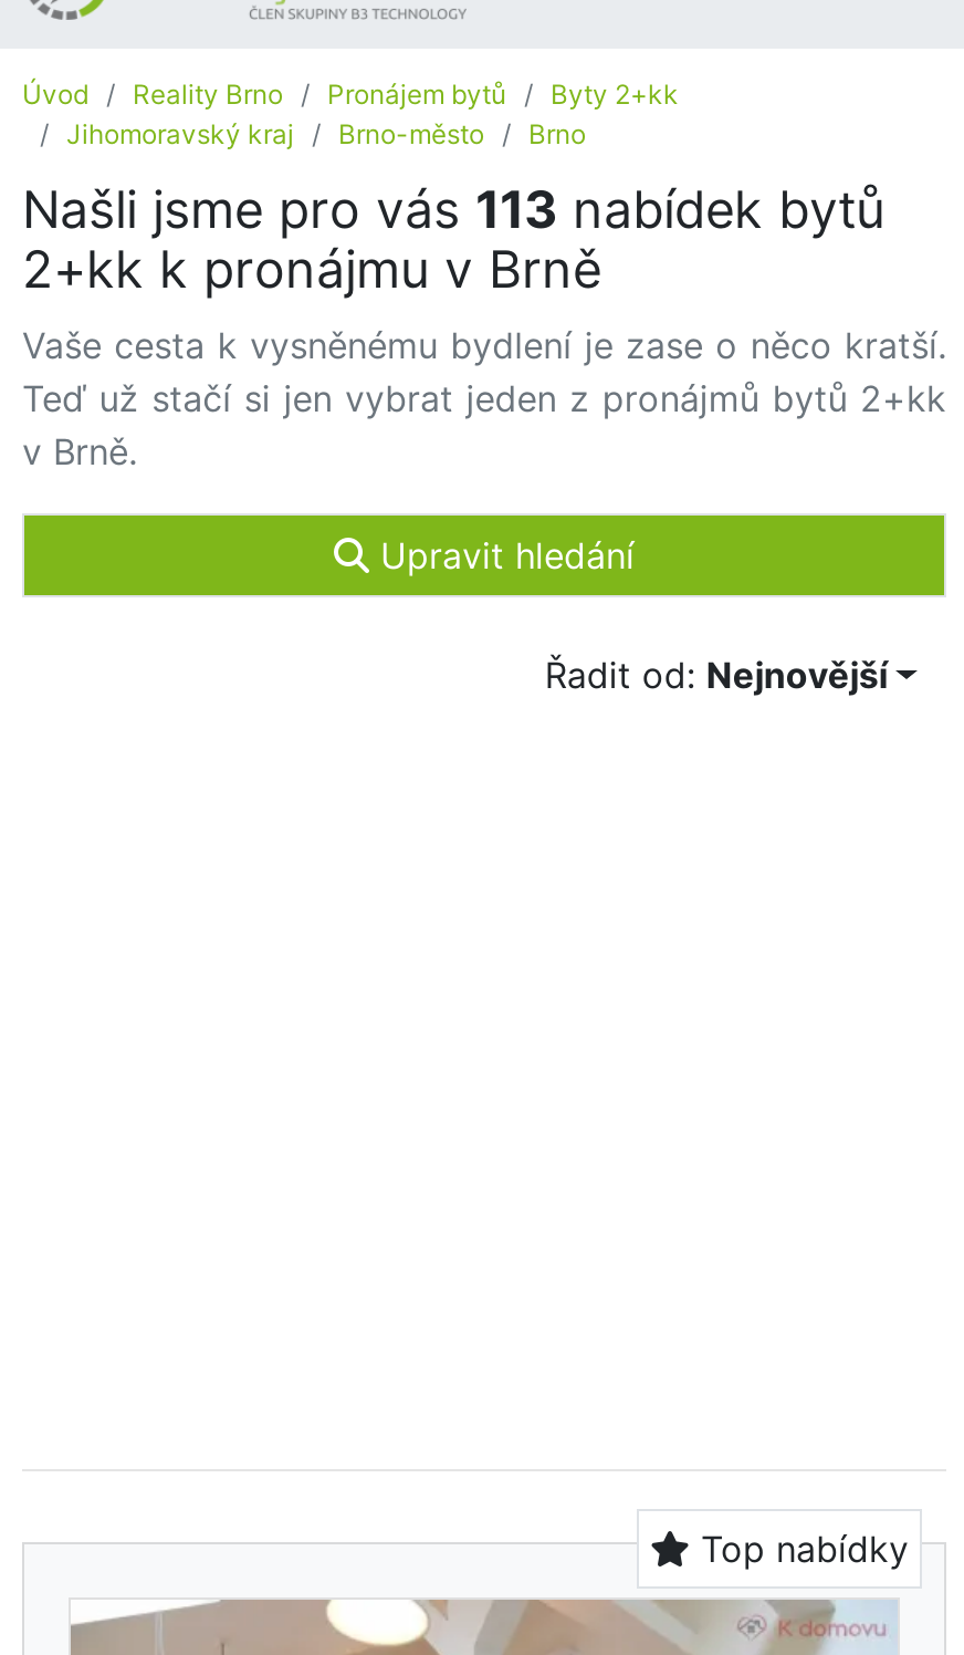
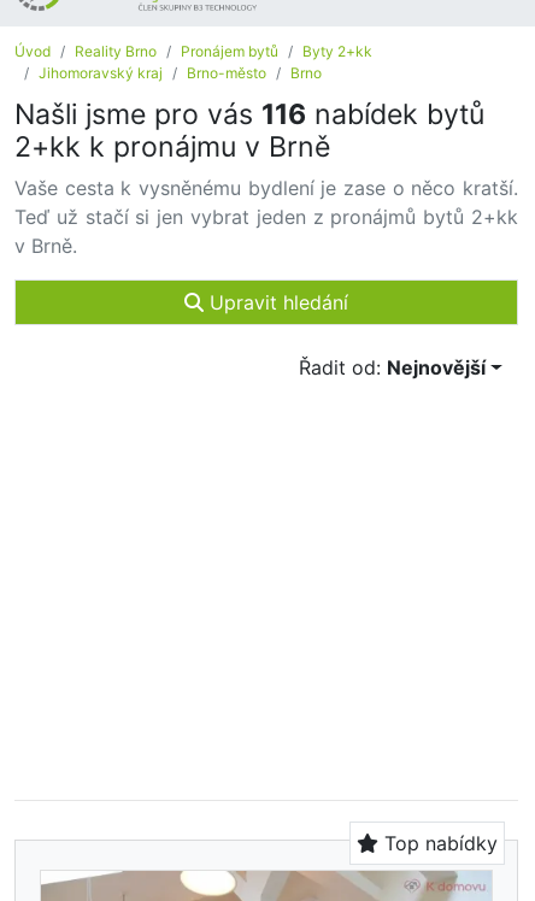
[22,180,884,242] Našli jsme pro vás 113 nabídek bytů -> [14,98,484,132] Našli jsme pro vás 116 nabídek bytů

